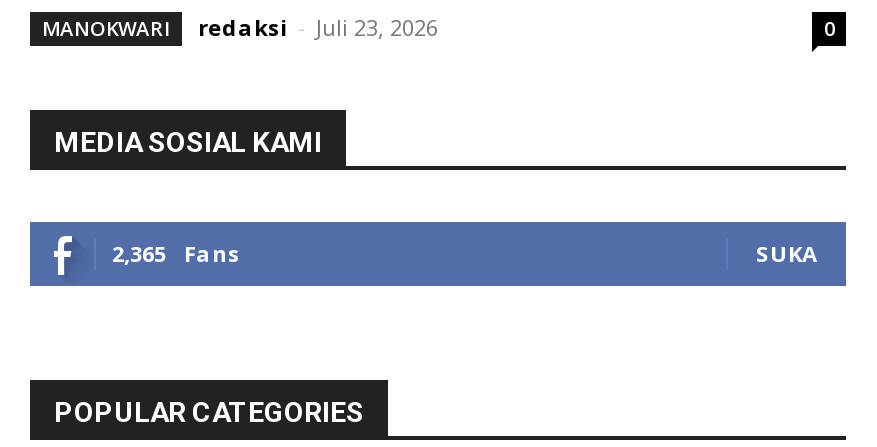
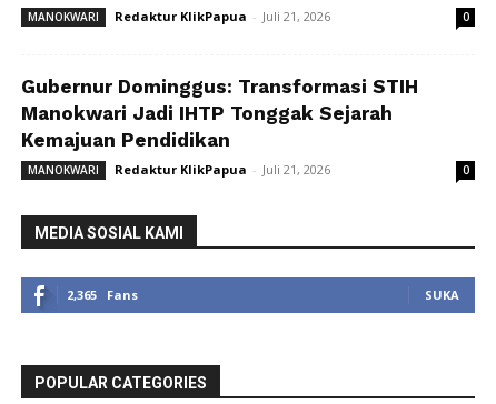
[198,12,438,42] redaksi - Juli 23, 2026 -> [21,8,469,178] Redaktur KlikPapua - Juli 21, 2026 | 0 | Gubernur Dominggus: Transformasi STIH | Manokwari Jadi IHTP Tonggak Sejarah | Kemajuan Pendidikan | MANOKWARI | Redaktur KlikPapua - Juli 21, 2026

